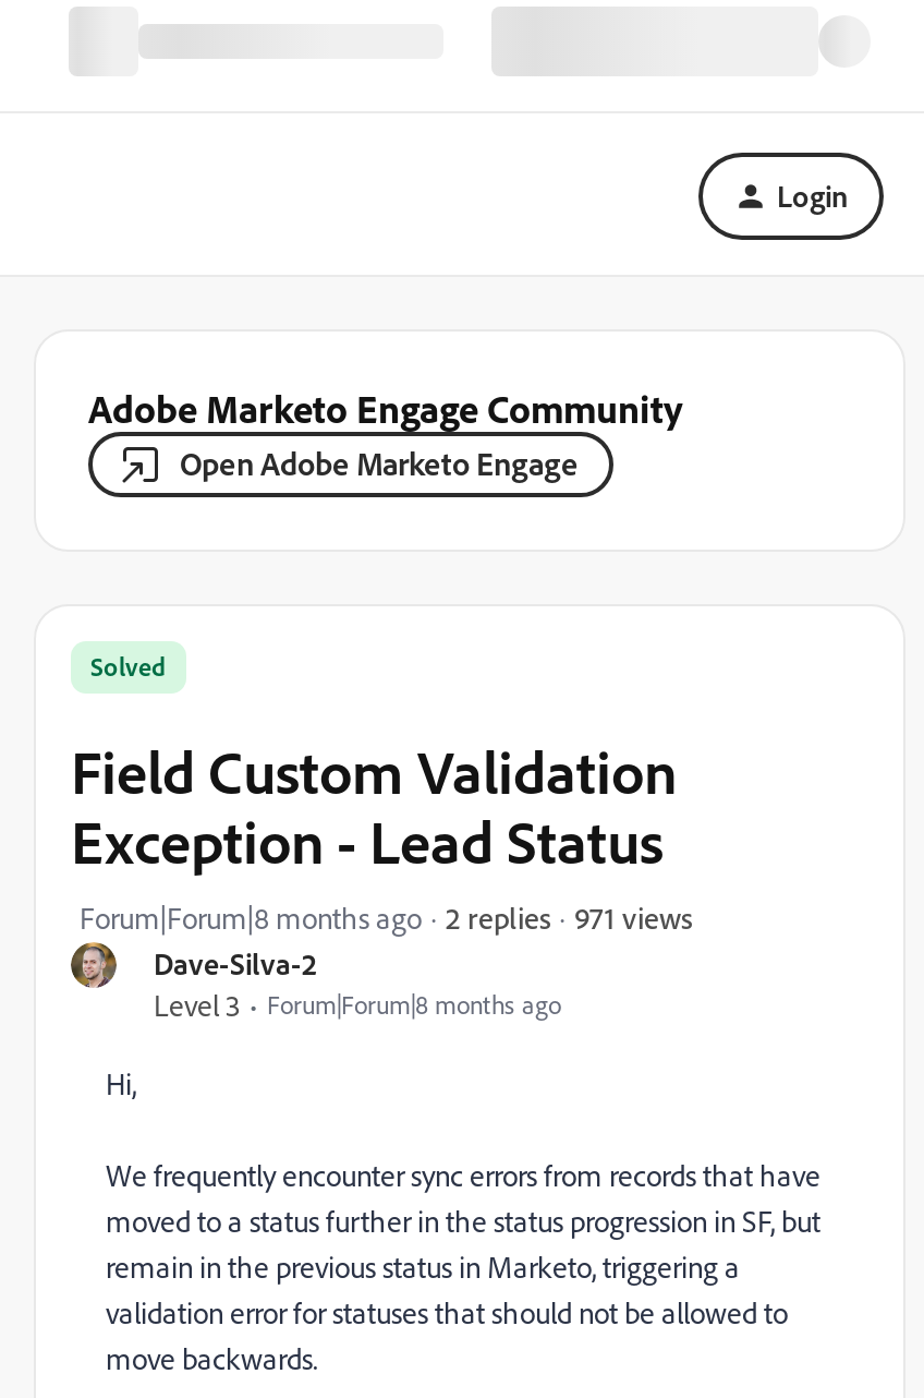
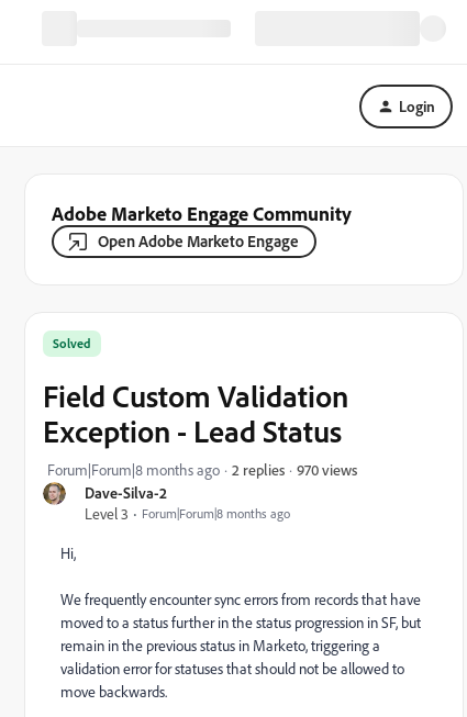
[574,897,692,935] 971 views -> [297,460,357,478] 970 views

